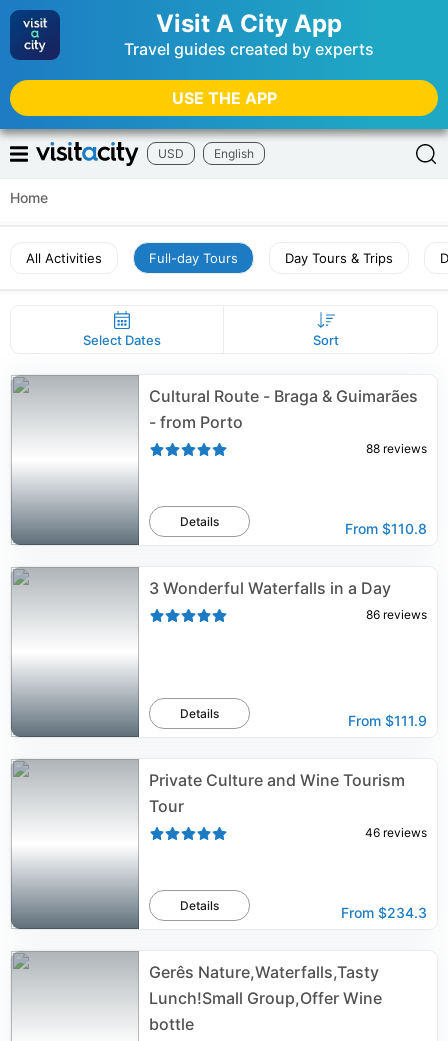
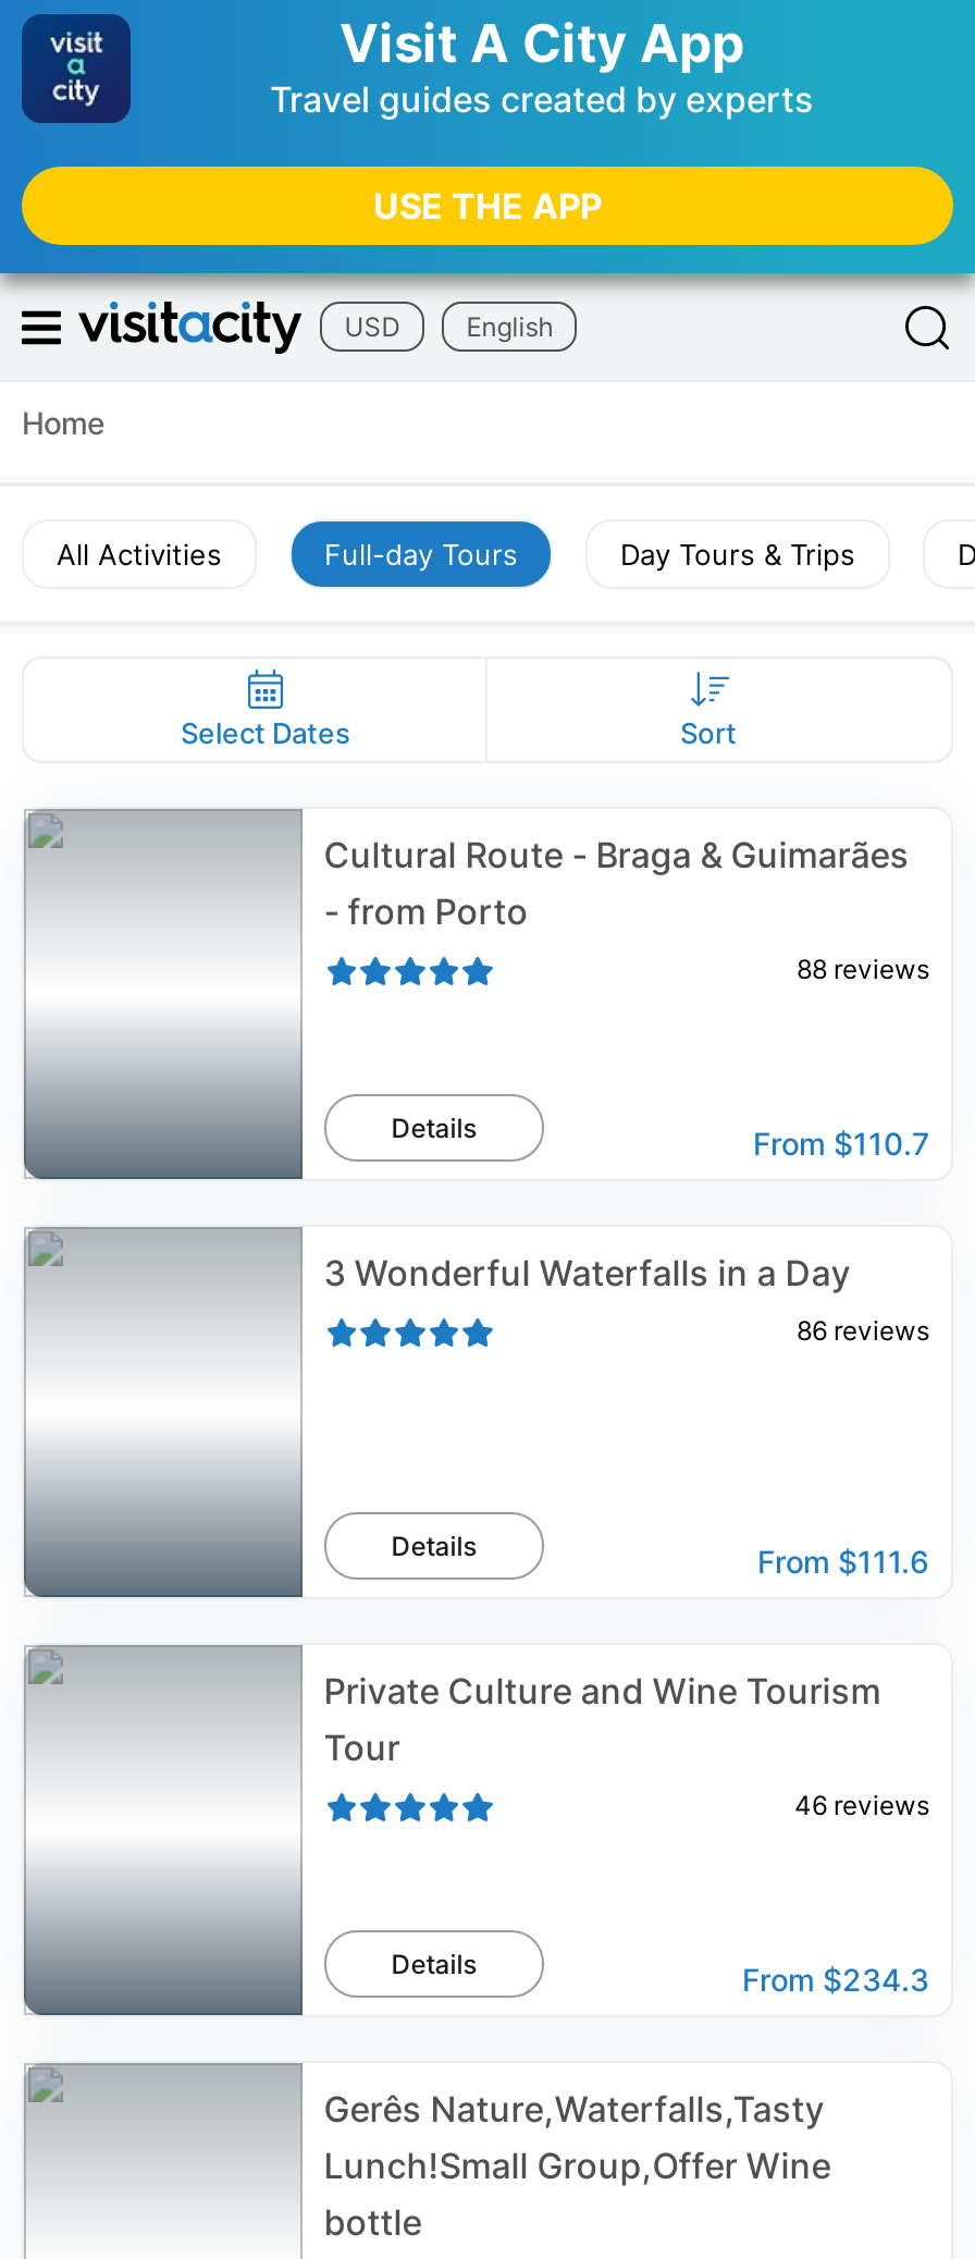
[345,520,427,537] From $110.8 -> [753,1125,929,1162] From $110.7
[348,712,427,729] From $111.9 -> [757,1543,929,1580] From $111.6

